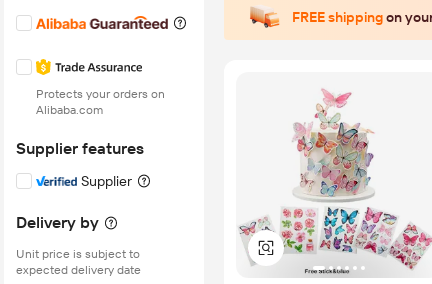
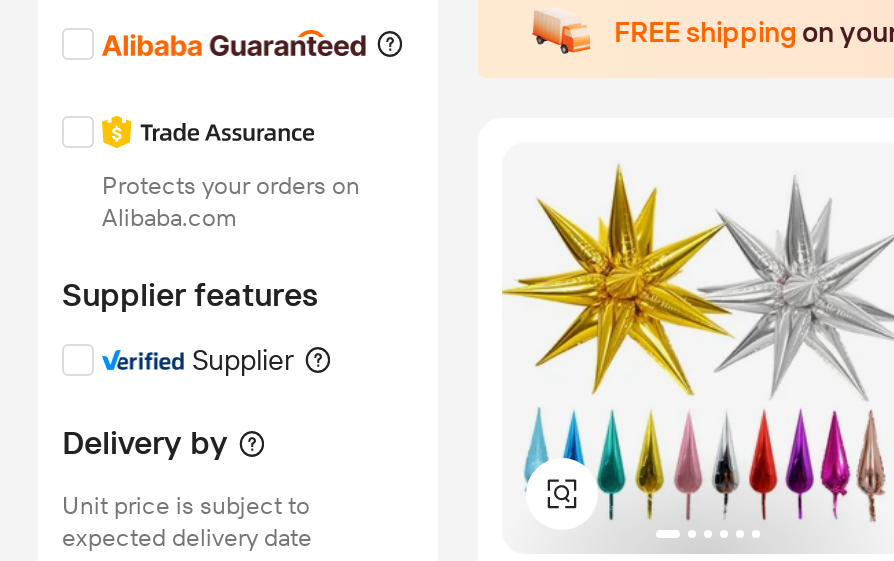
[237,84,429,274] [image] -> [502,164,888,544] [image]

